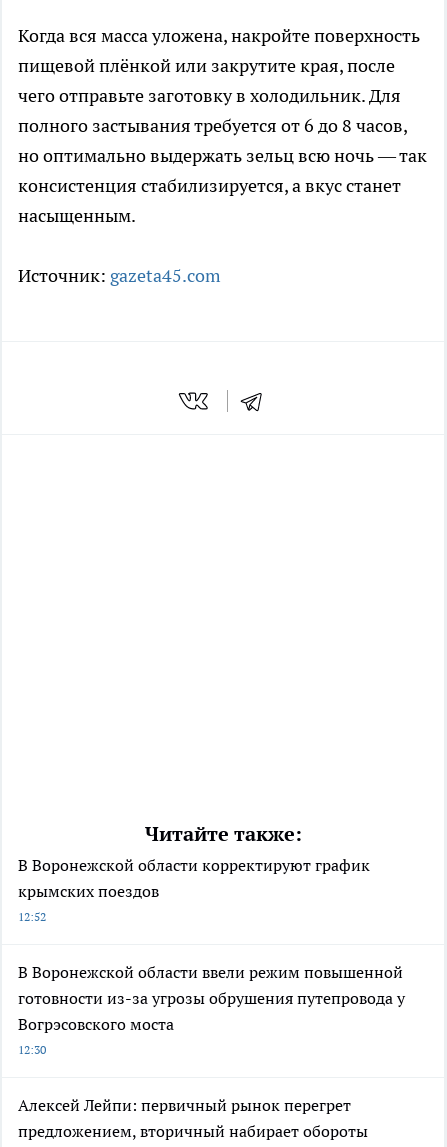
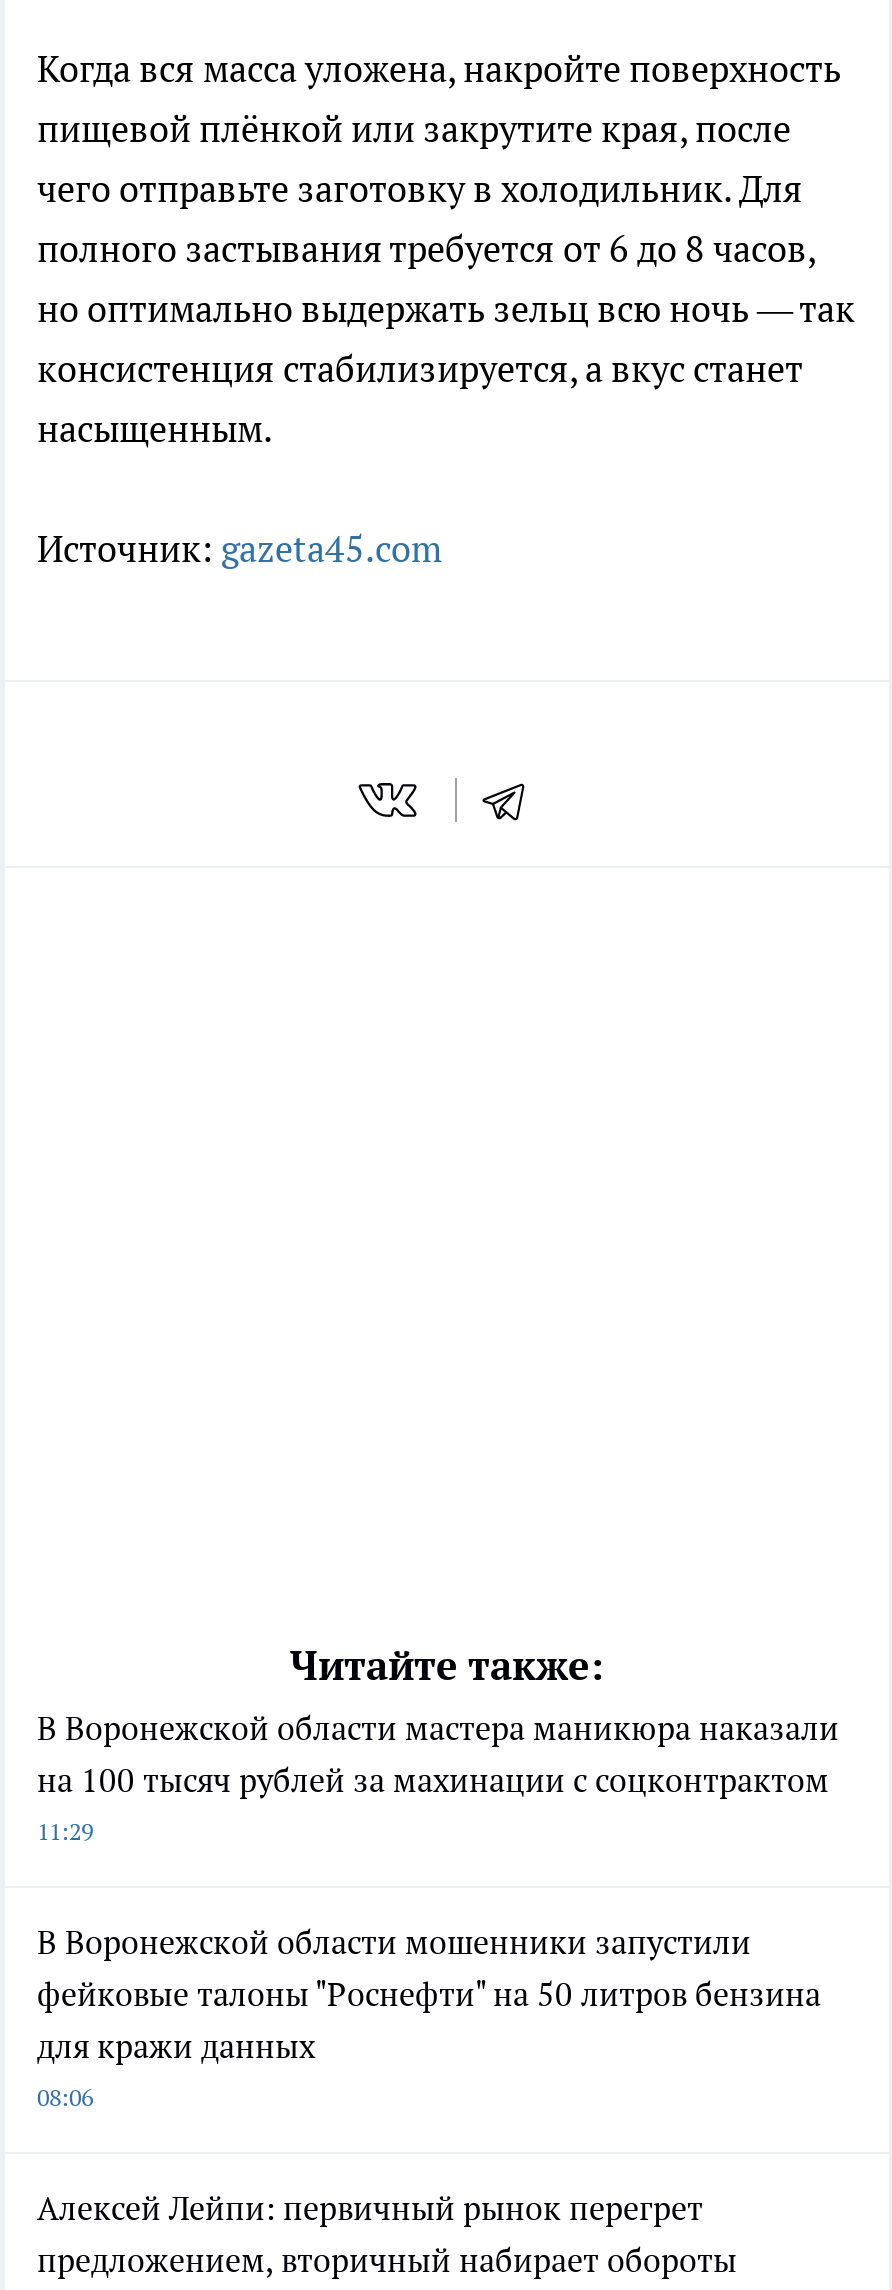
[18,855,370,924] В Воронежской области корректируют график | крымских поездов | 12:52 -> [37,1708,839,1846] В Воронежской области мастера маникюра наказали | на 100 тысяч рублей за махинации с соцконтрактом | 11:29
[18,962,405,1057] В Воронежской области ввели режим повышенной | готовности из-за угрозы обрушения путепровода у | Вогрэсовского моста | 12:30 -> [37,1922,821,2112] В Воронежской области мошенники запустили | фейковые талоны "Роснефти" на 50 литров бензина | для кражи данных | 08:06

